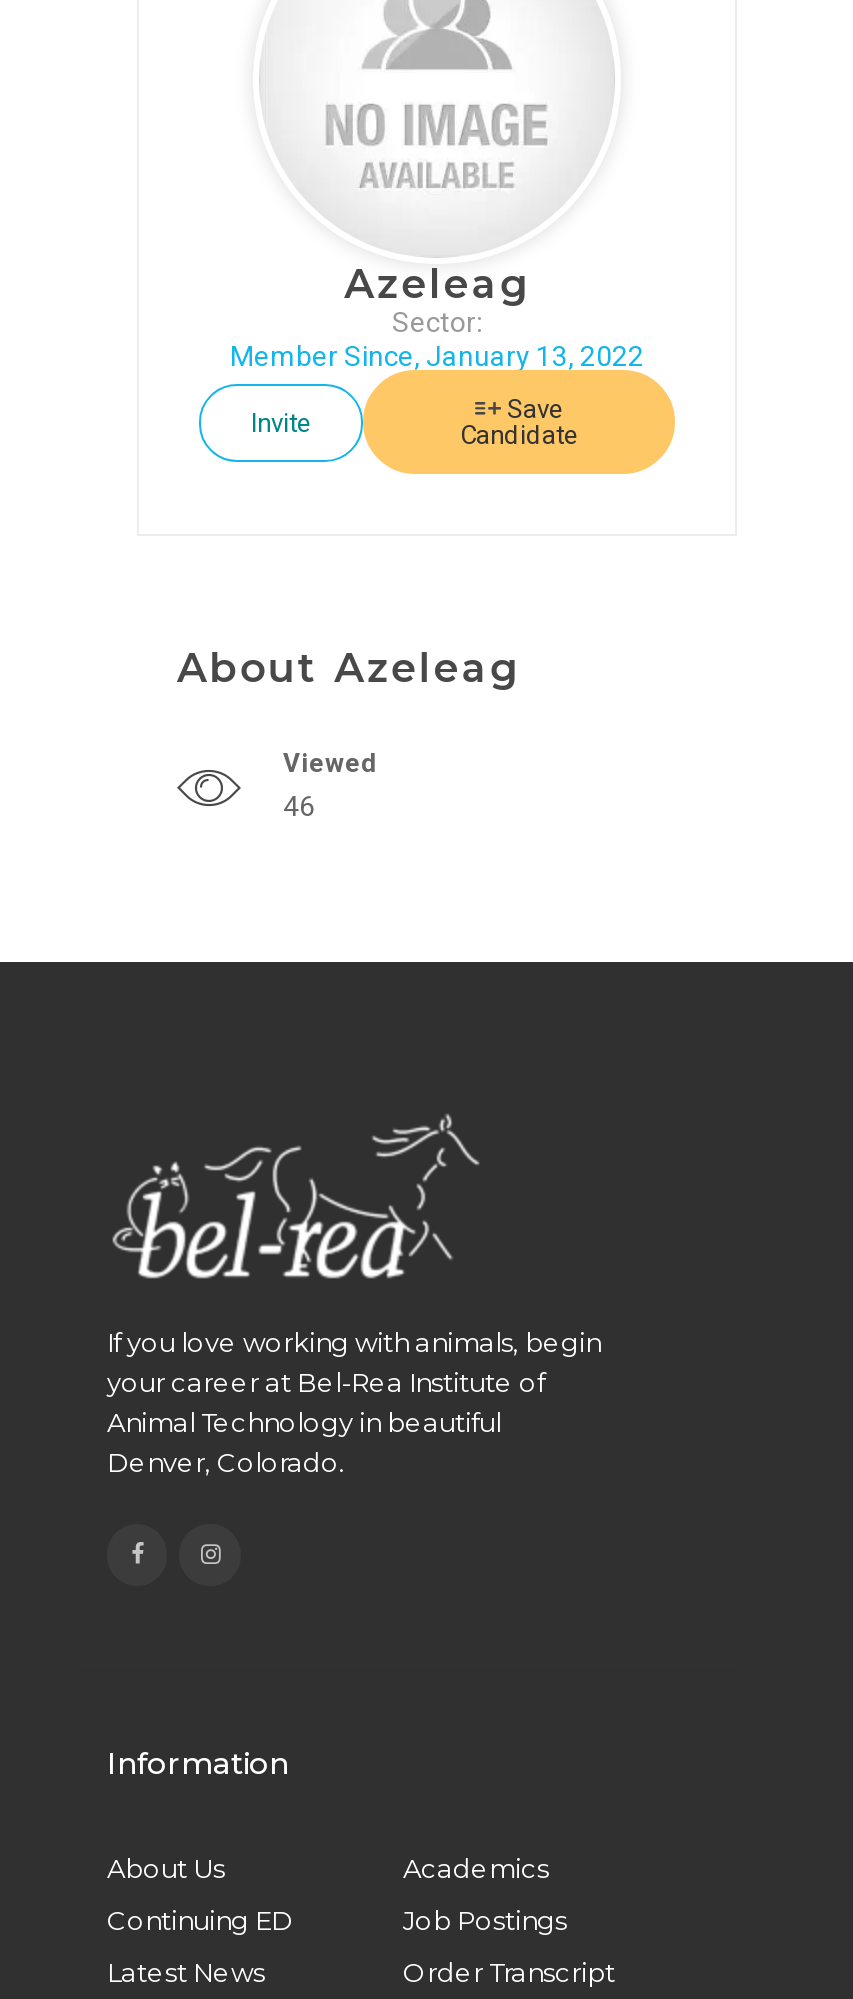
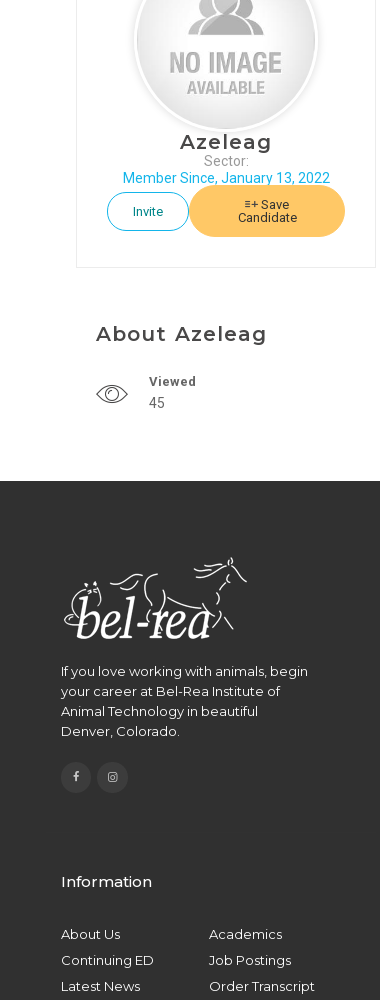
[283,791,315,823] 46 -> [149,395,165,411] 45

